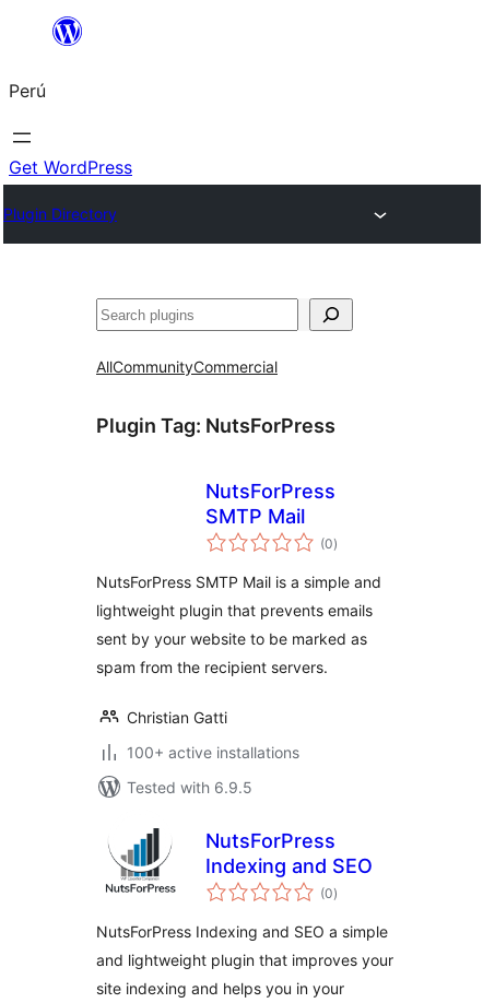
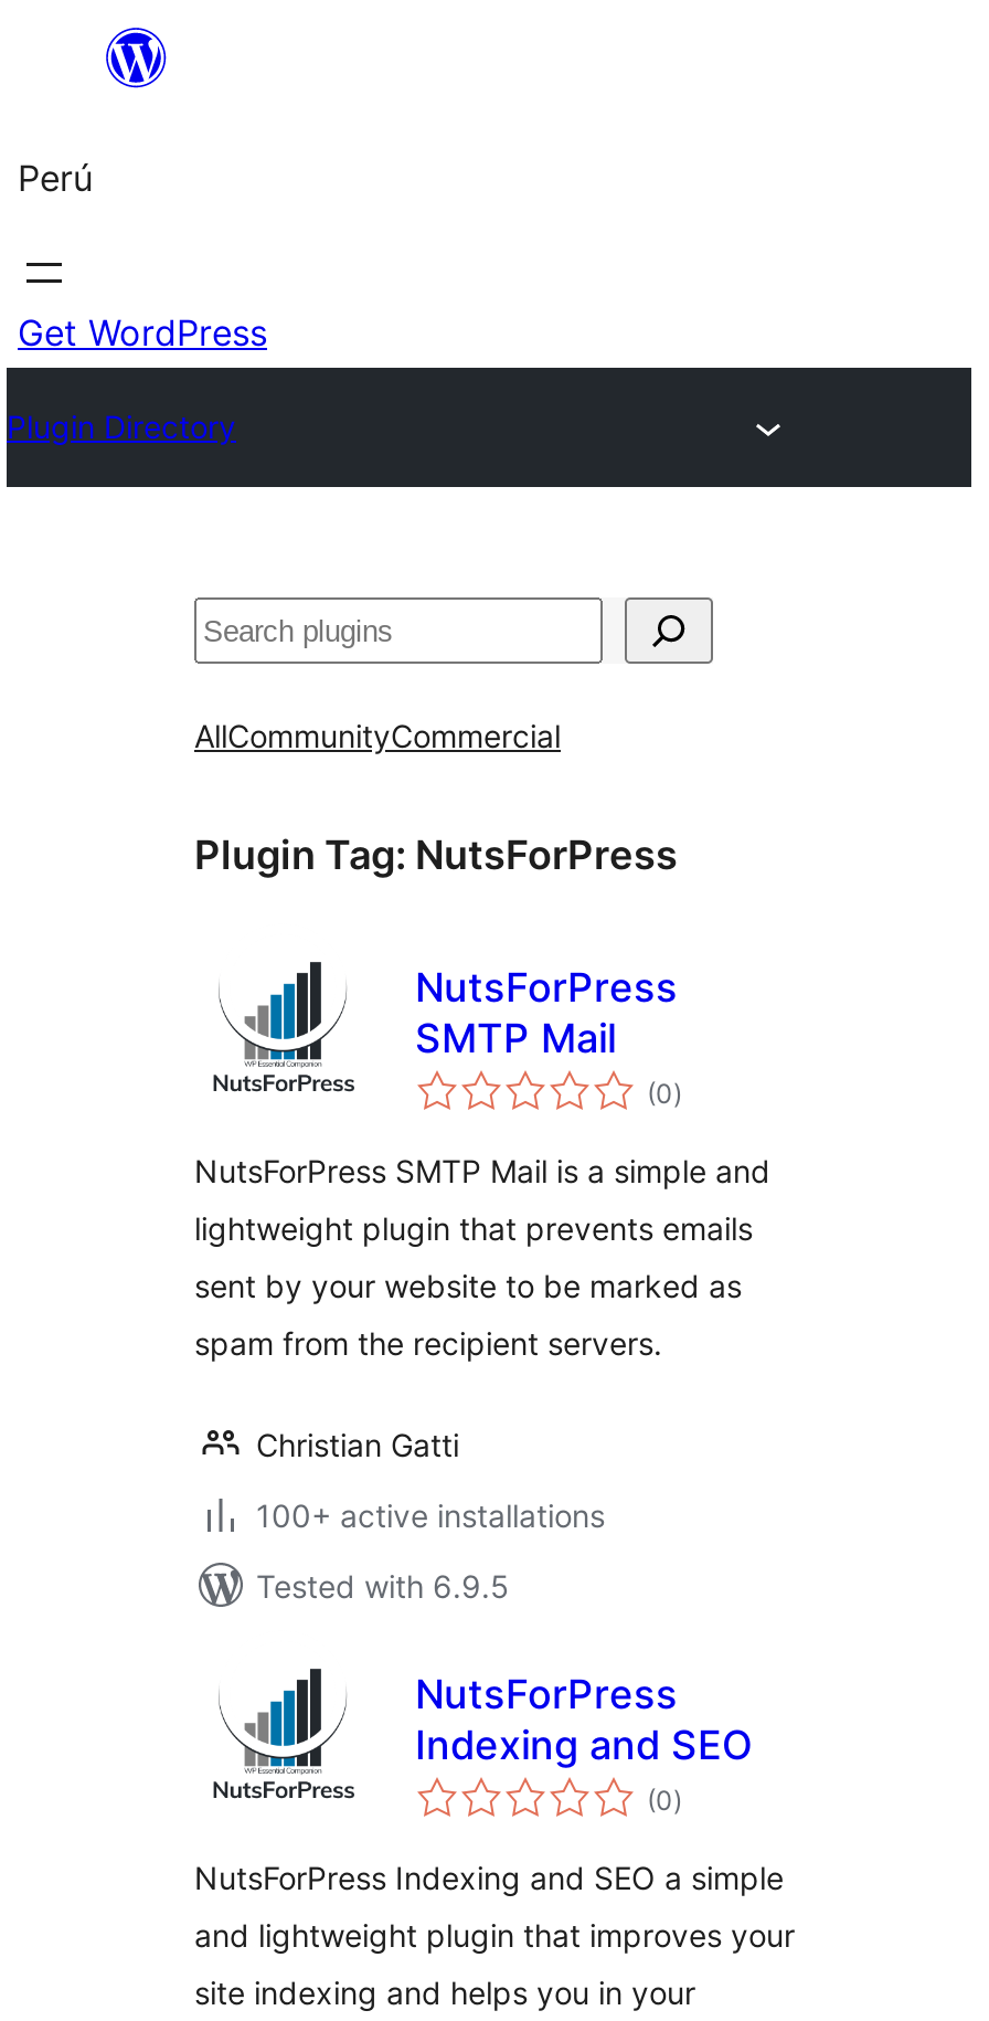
none -> [212,960,355,1094] [image]

